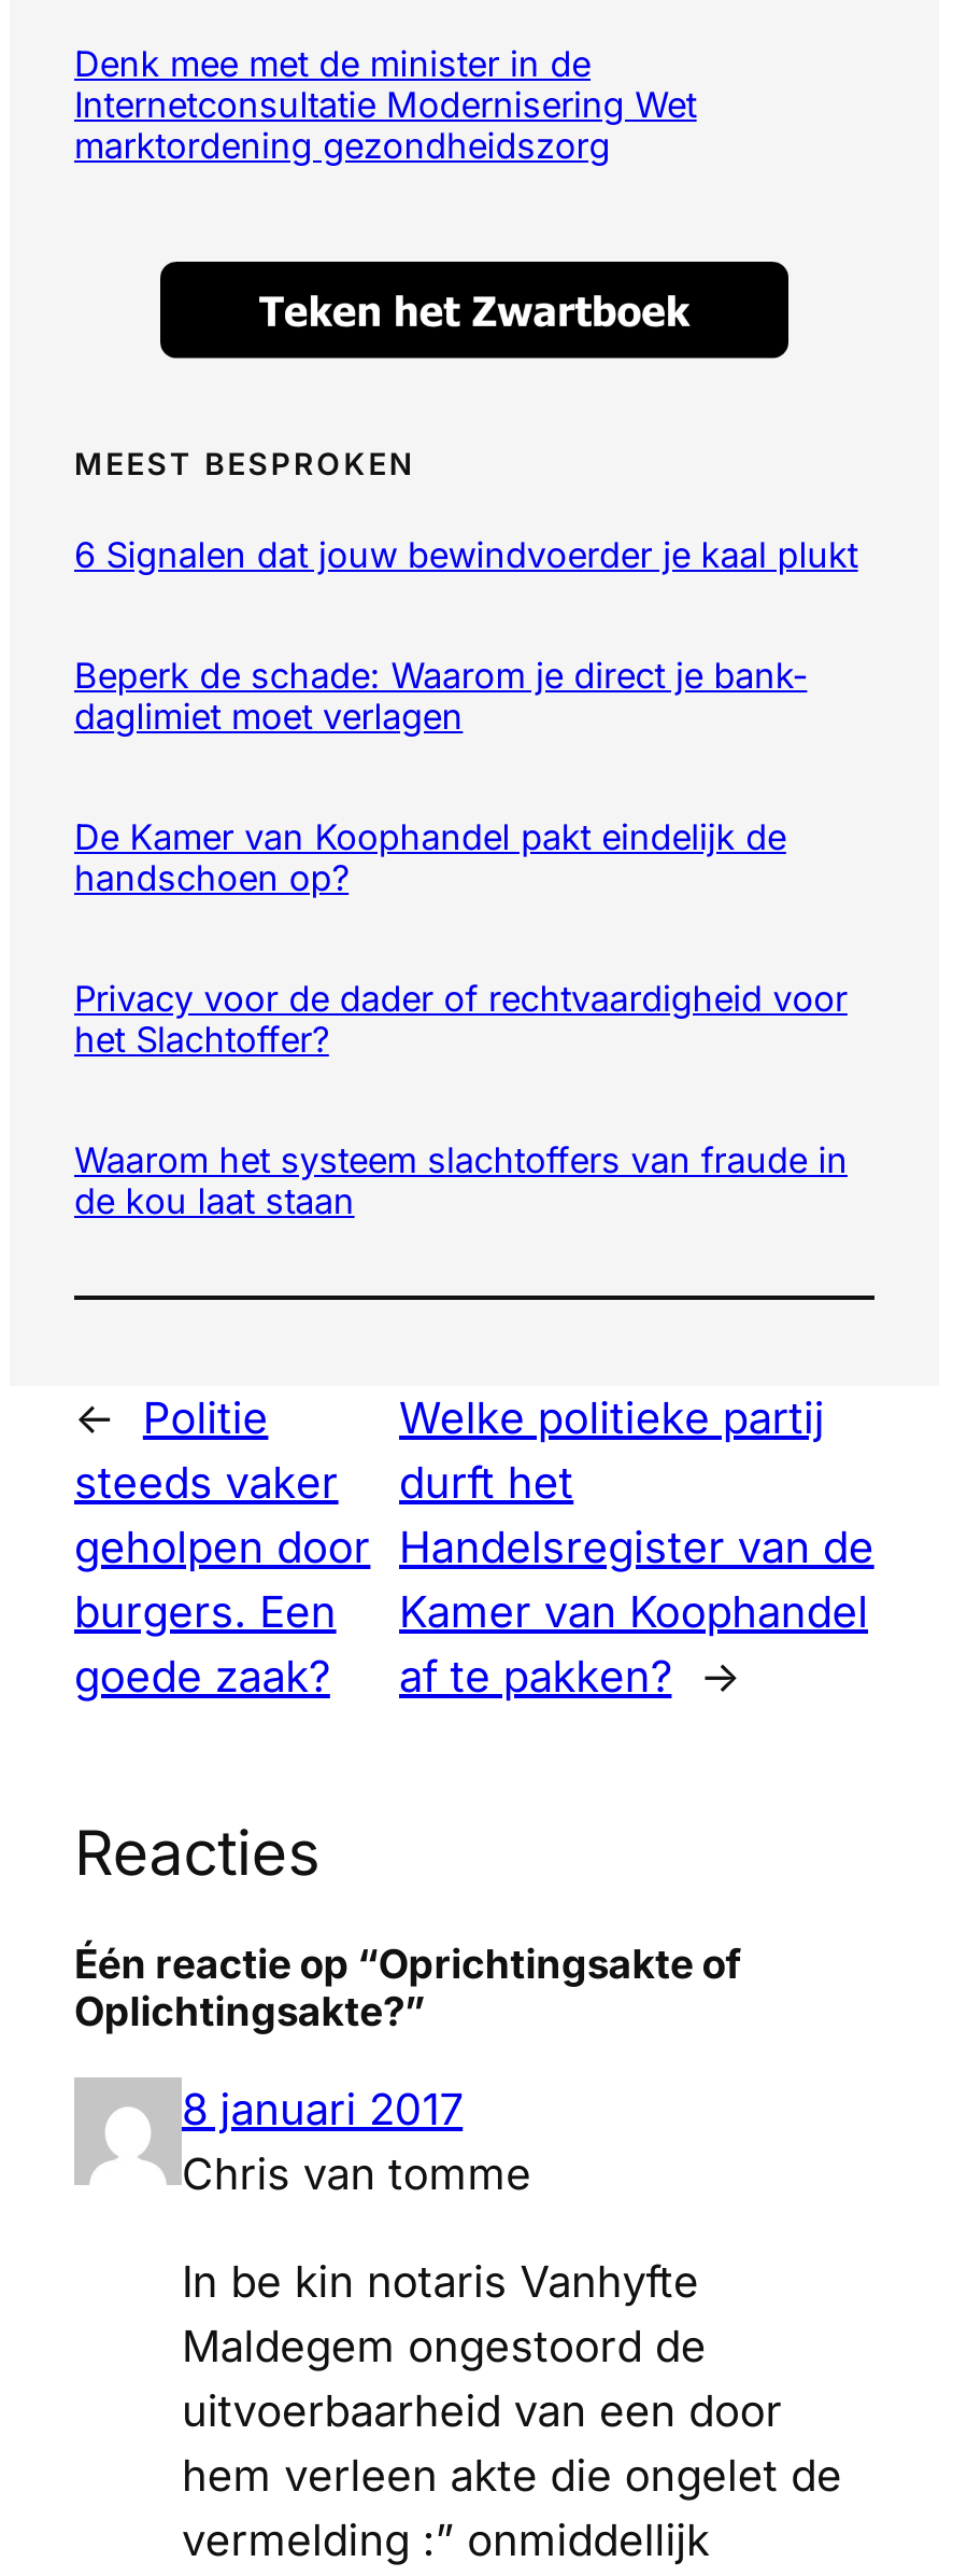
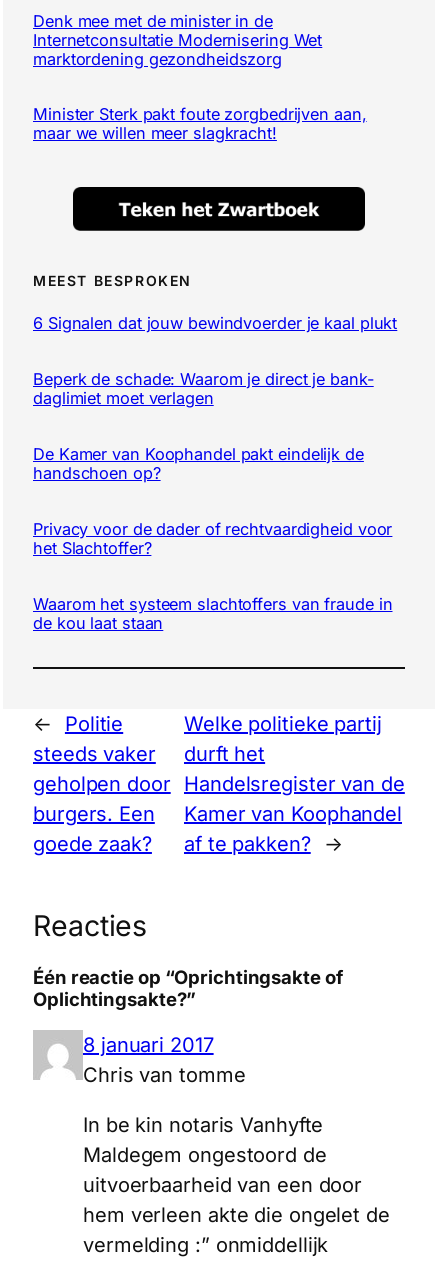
none -> [33,104,367,143] Minister Sterk pakt foute zorgbedrijven aan, | maar we willen meer slagkracht!

